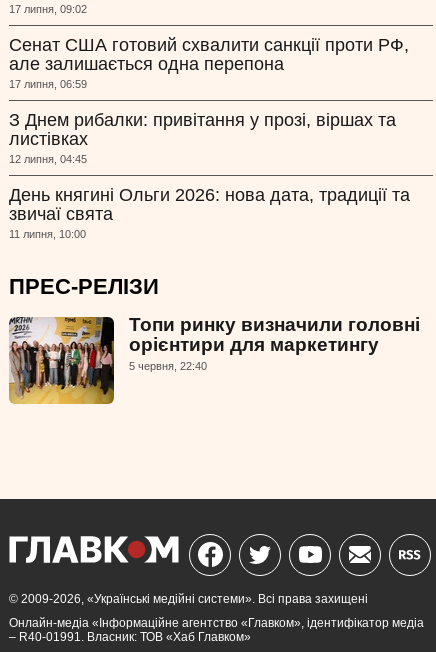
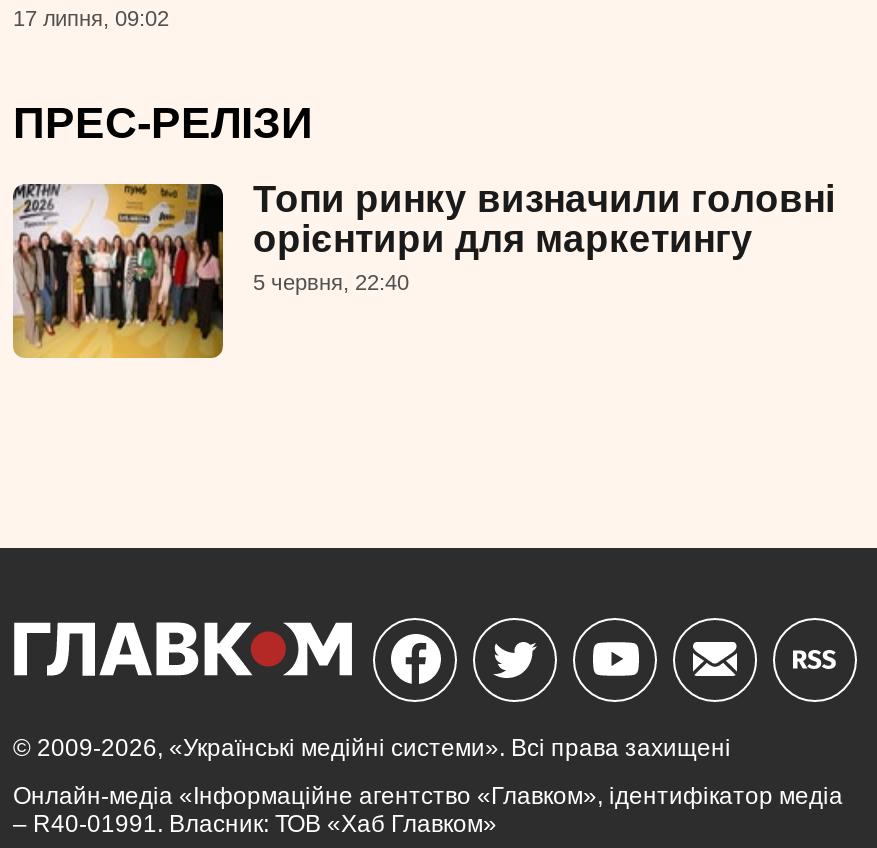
[9,35,410,240] Сенат США готовий схвалити санкції проти РФ, | але залишається одна перепона | 17 липня, 06:59 | З Днем рибалки: привітання у прозі, віршах та | листівках | 12 липня, 04:45 | День княгині Ольги 2026: нова дата, традиції та | звичаї свята | 11 липня, 10:00 -> none

